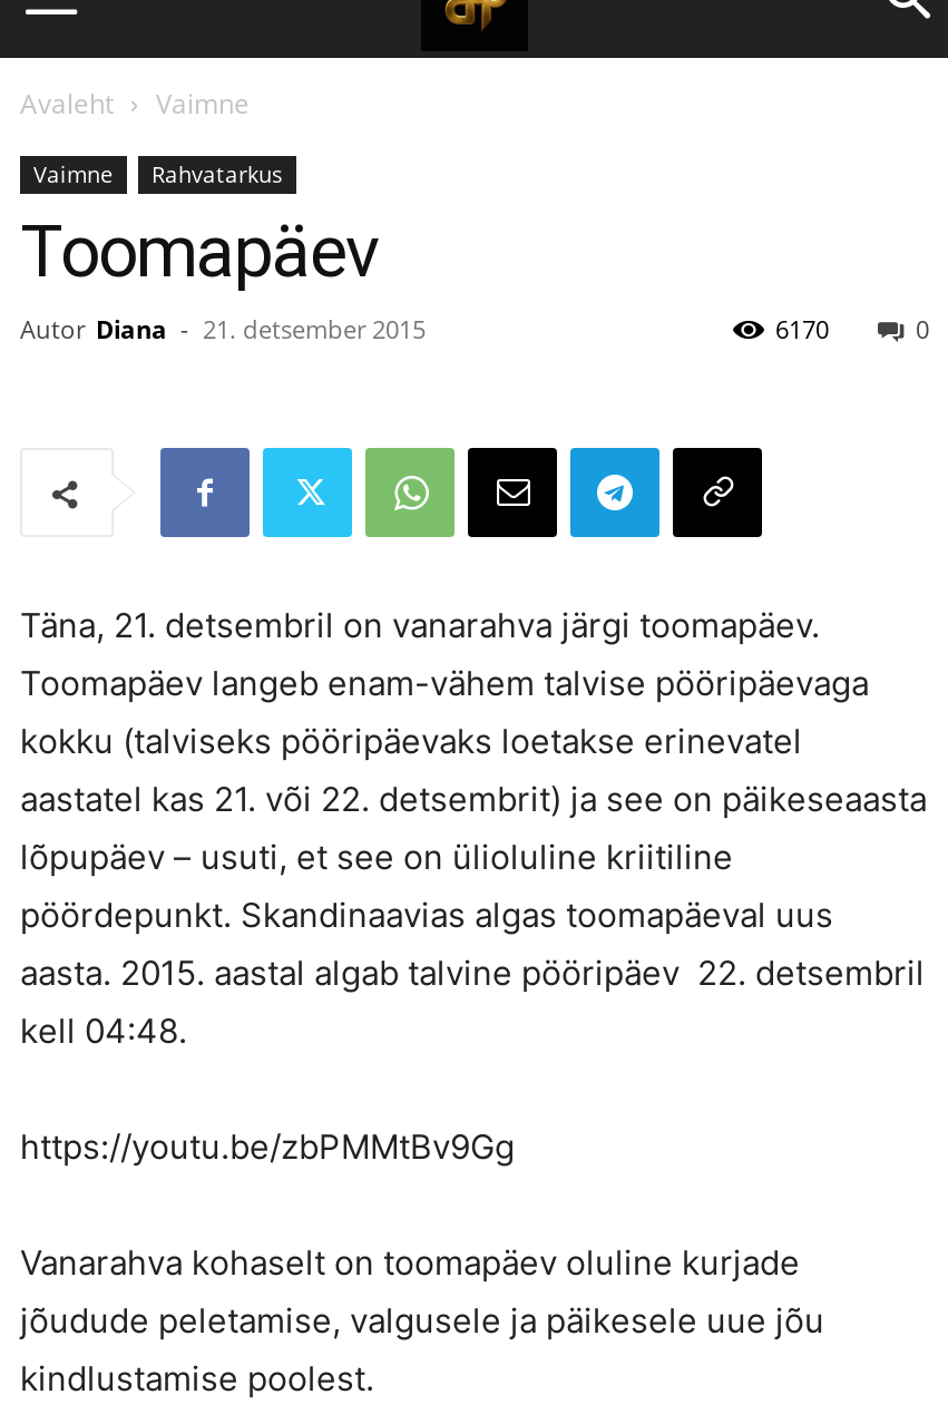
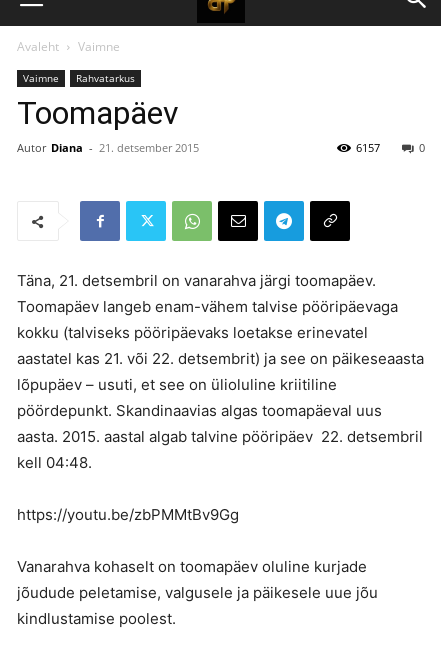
[775,312,829,345] 6170 -> [356,140,380,155] 6157

